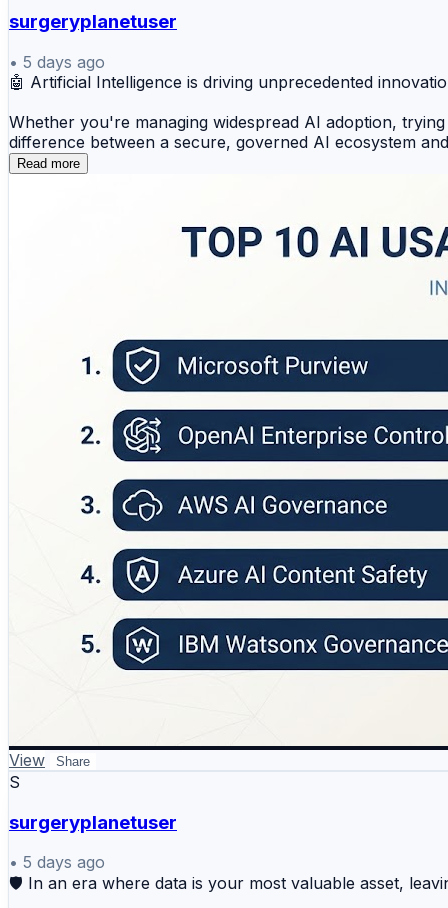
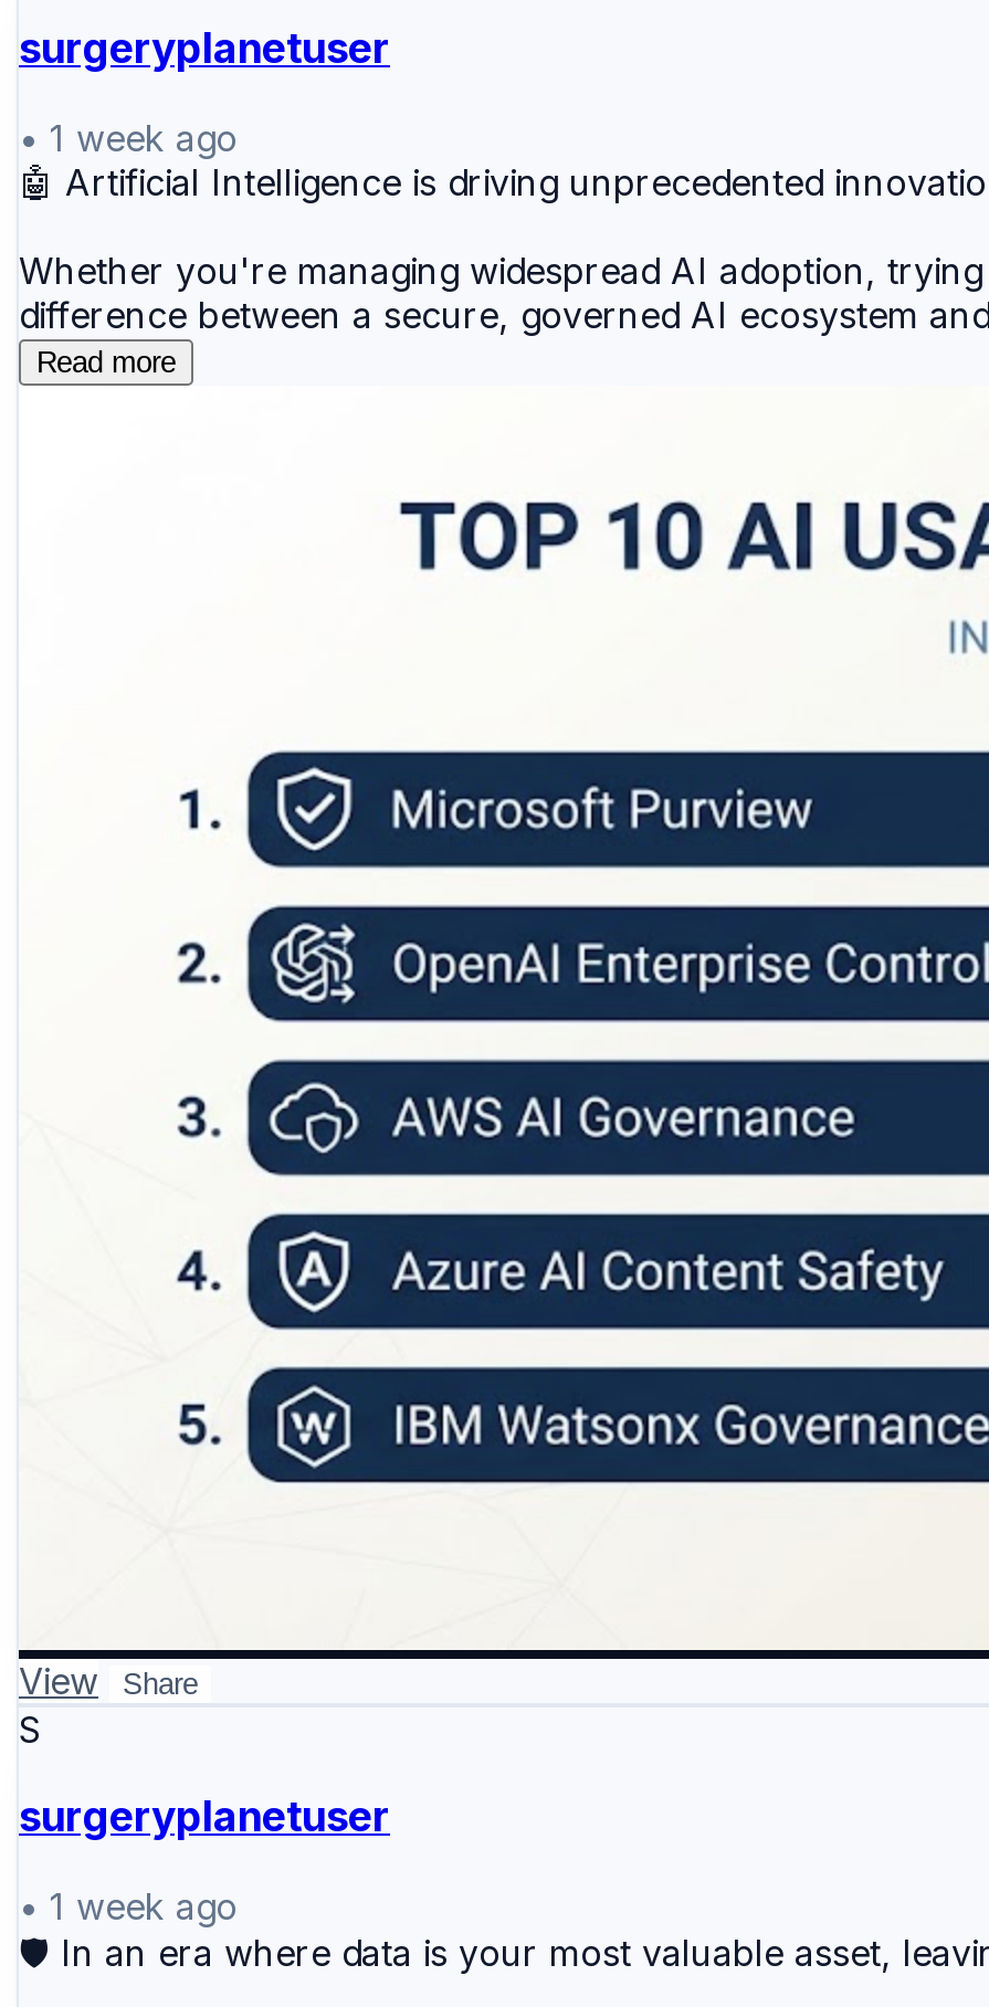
[9,52,105,72] • 5 days ago -> [19,116,238,160] • 1 week ago
[9,852,105,872] • 5 days ago -> [19,1885,238,1929] • 1 week ago

